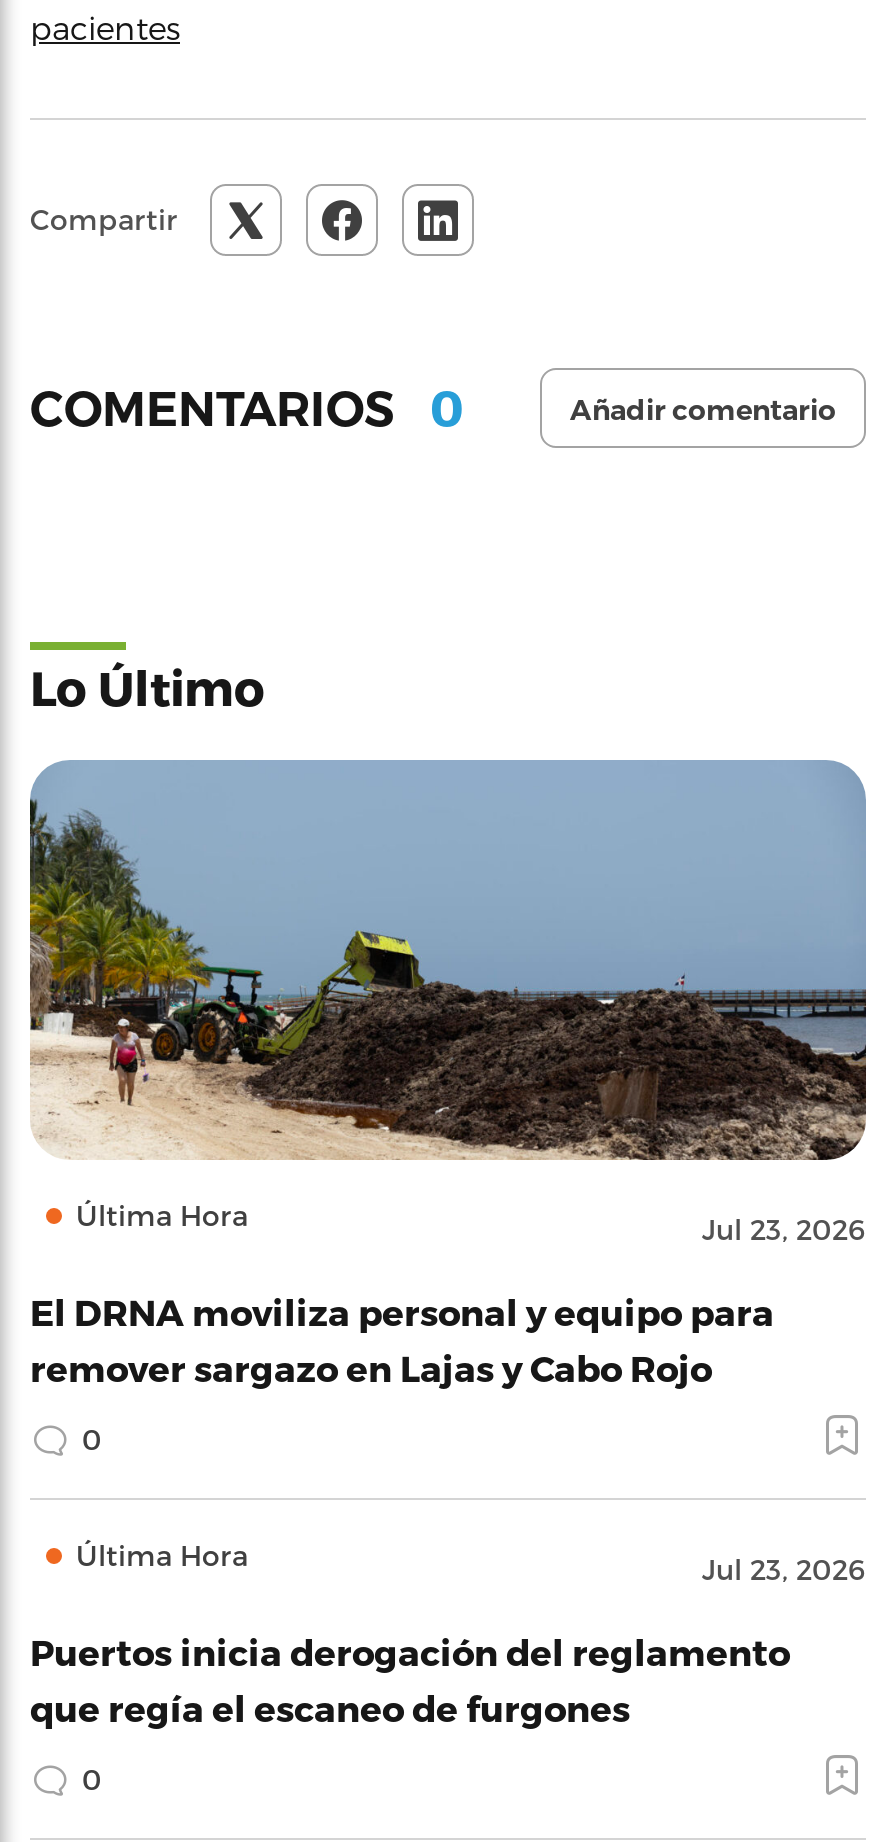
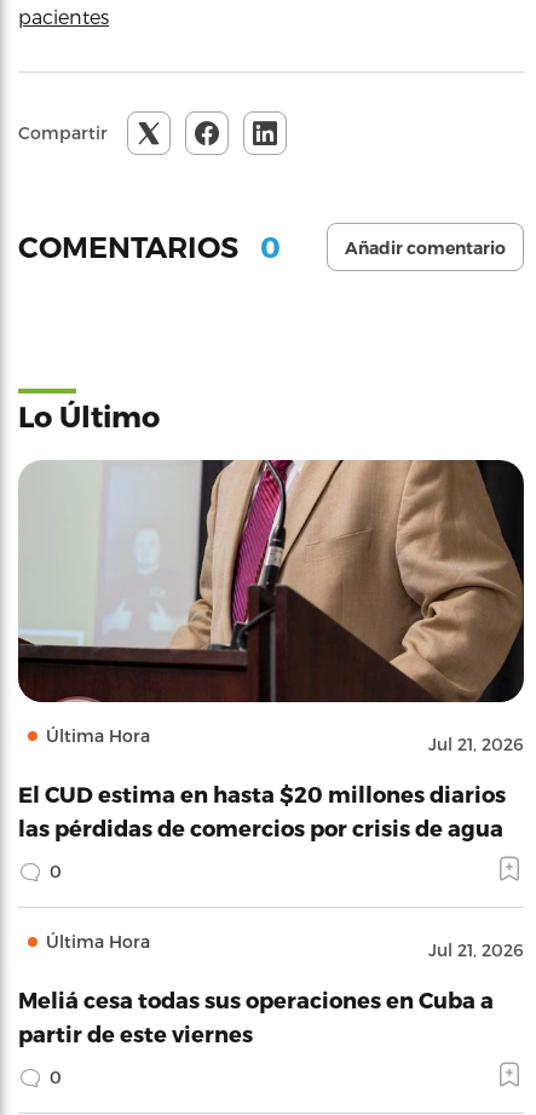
[28,760,868,1246] [image] | Jul 23, 2026 -> [17,459,525,754] [image] | Jul 21, 2026
[30,1290,774,1388] El DRNA moviliza personal y equipo para | remover sargazo en Lajas y Cabo Rojo -> [18,781,506,840] El CUD estima en hasta $20 millones diarios | las pérdidas de comercios por crisis de agua
[702,1552,866,1586] Jul 23, 2026 -> [428,939,524,960] Jul 21, 2026
[30,1630,790,1728] Puertos inicia derogación del reglamento | que regía el escaneo de furgones -> [18,987,494,1046] Meliá cesa todas sus operaciones en Cuba a | partir de este viernes

